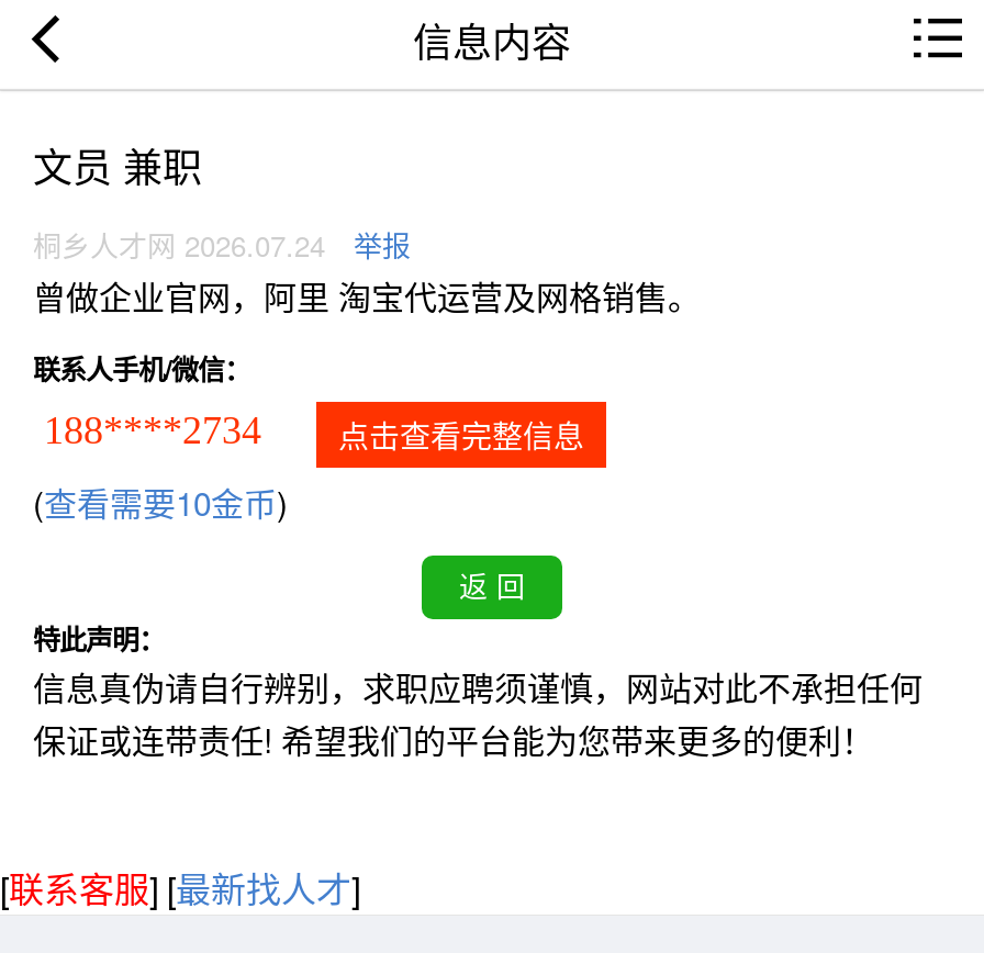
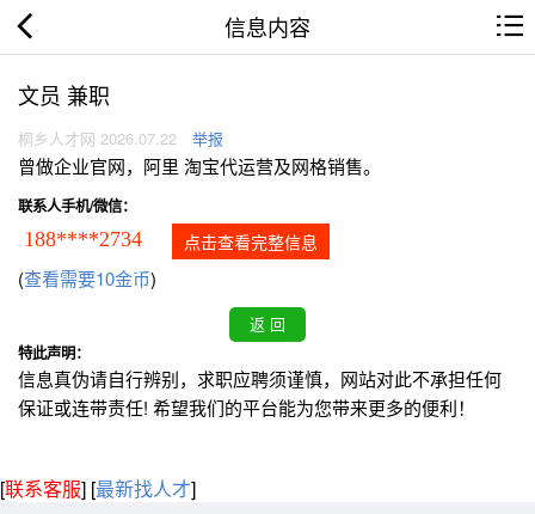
[33,224,411,266] 桐乡人才网 2026.07.24 举报 -> [18,127,223,150] 桐乡人才网 2026.07.22 举报

